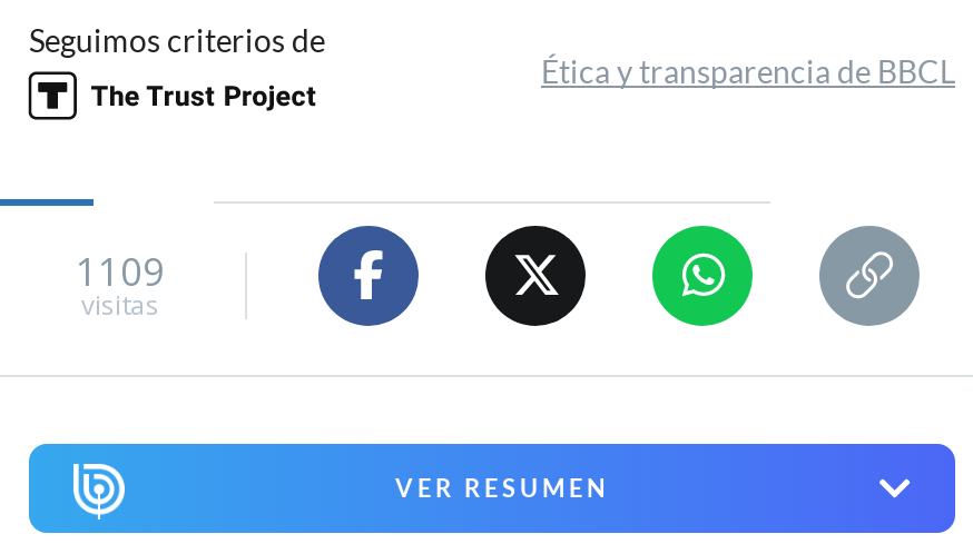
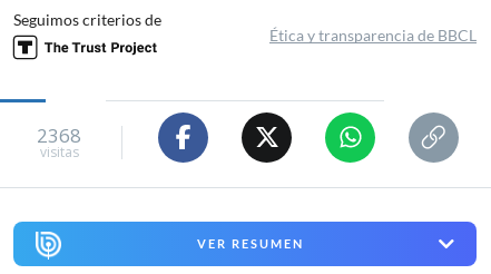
[76,246,165,297] 1109 -> [37,123,81,148] 2368

